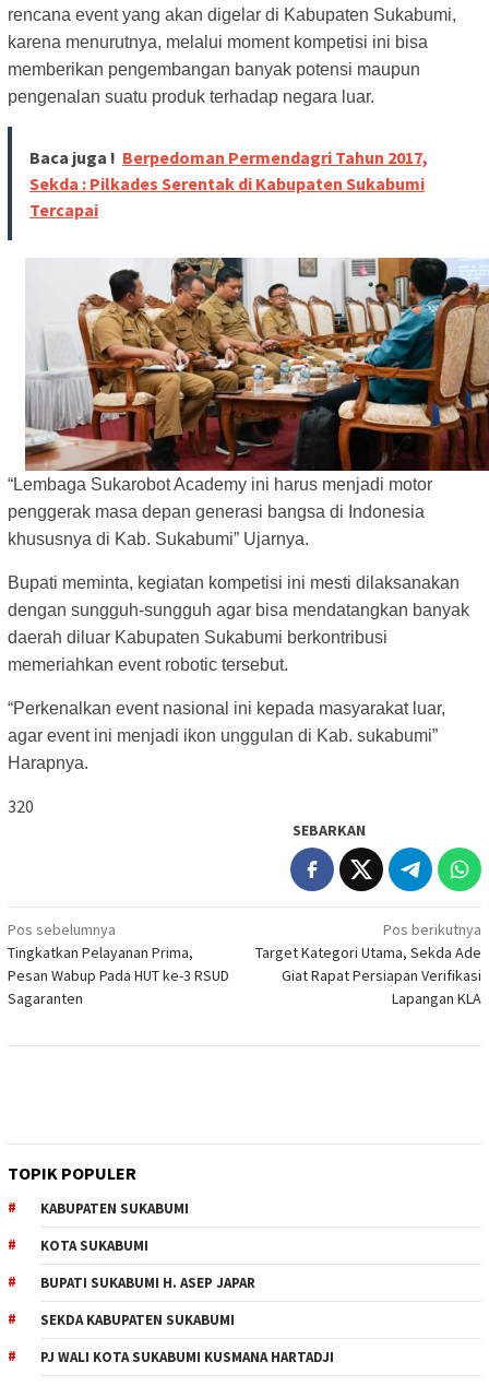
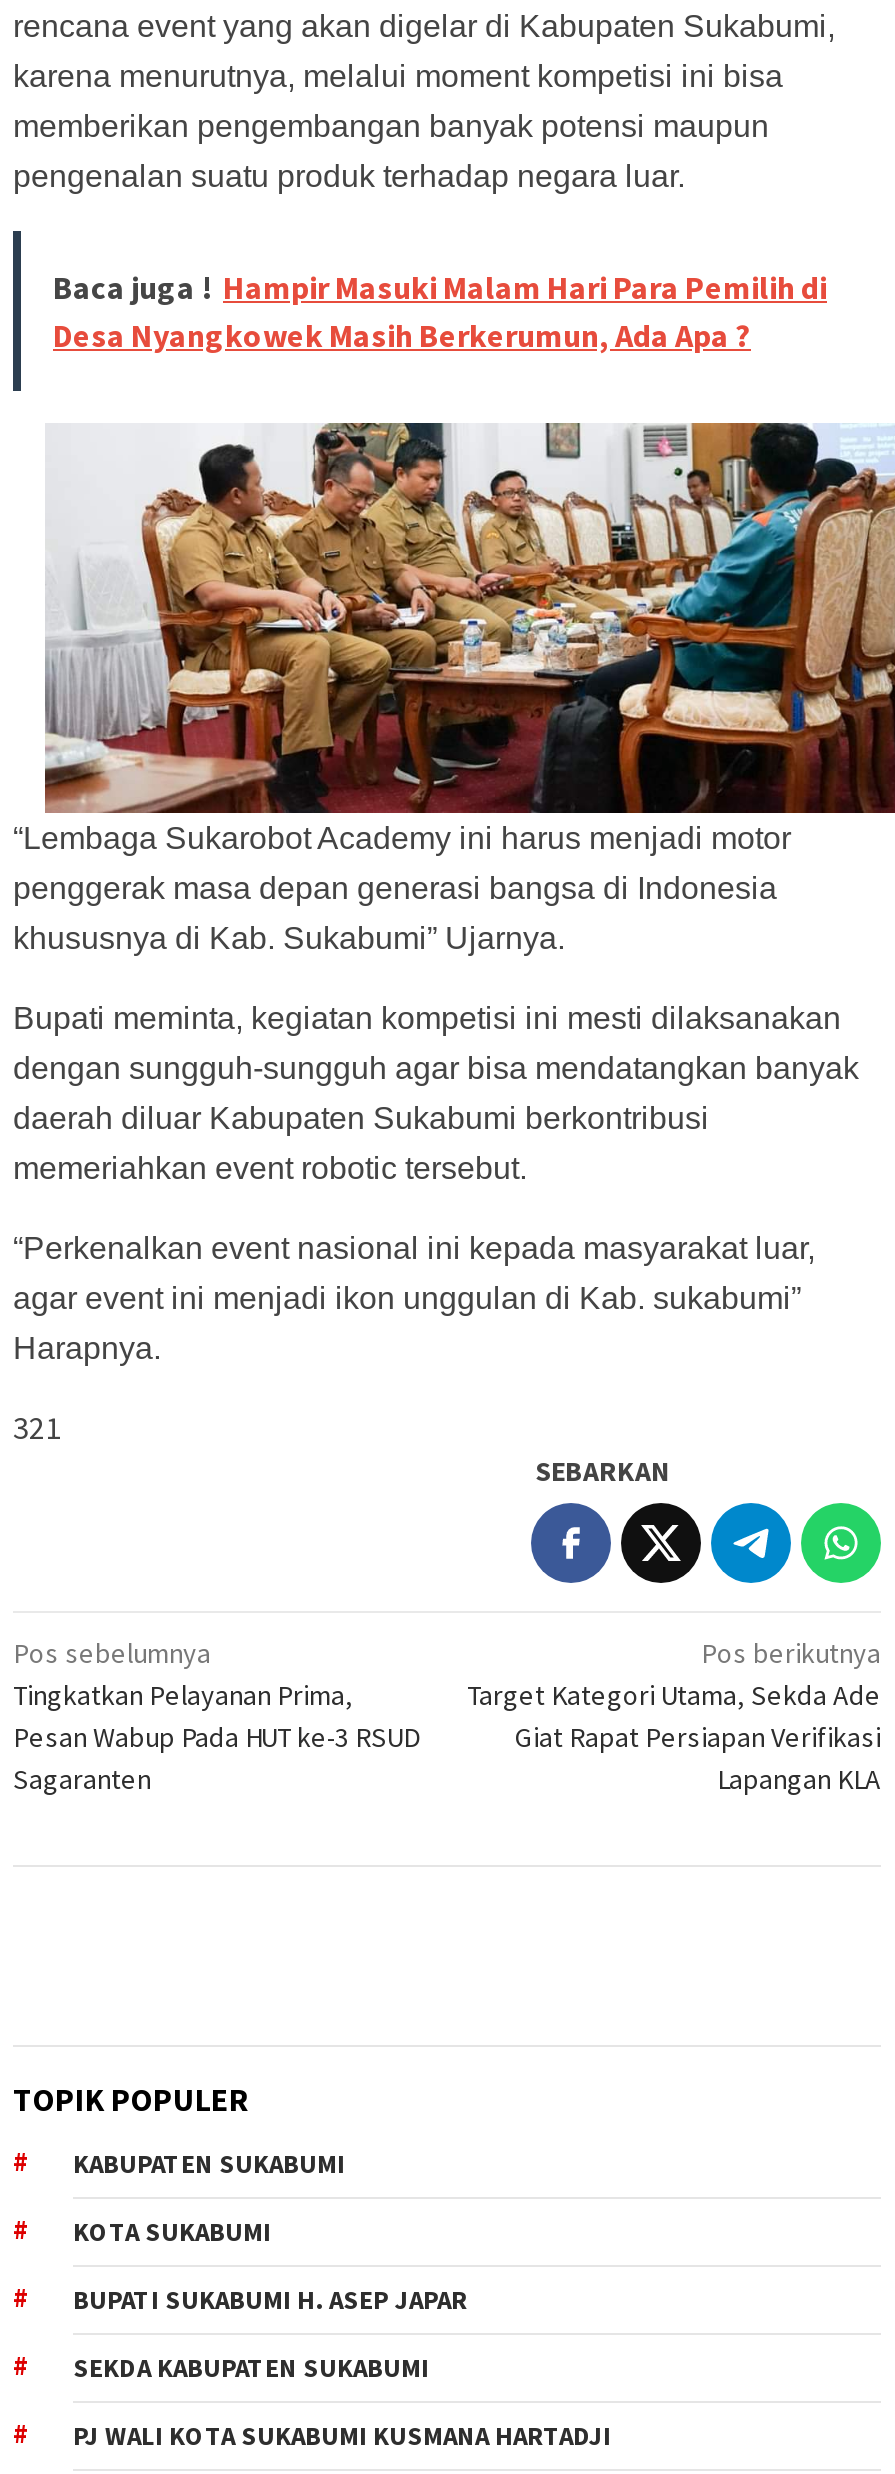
[29,147,428,221] Baca juga ! Berpedoman Permendagri Tahun 2017, | Sekda : Pilkades Serentak di Kabupaten Sukabumi | Tercapai -> [53,267,827,355] Baca juga ! Hampir Masuki Malam Hari Para Pemilih di | Desa Nyangkowek Masih Berkerumun, Ada Apa ?
[8,795,34,817] 320 -> [13,1406,61,1446] 321

